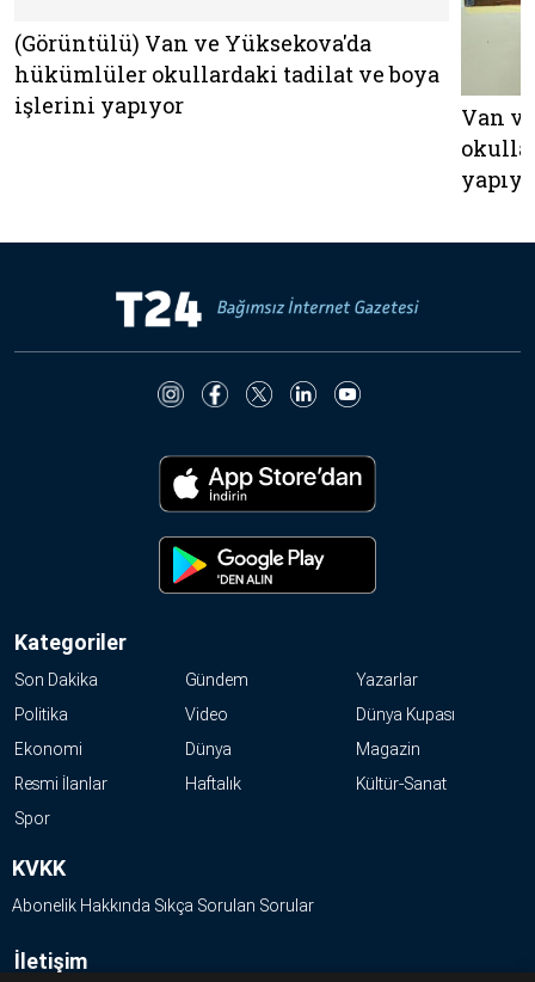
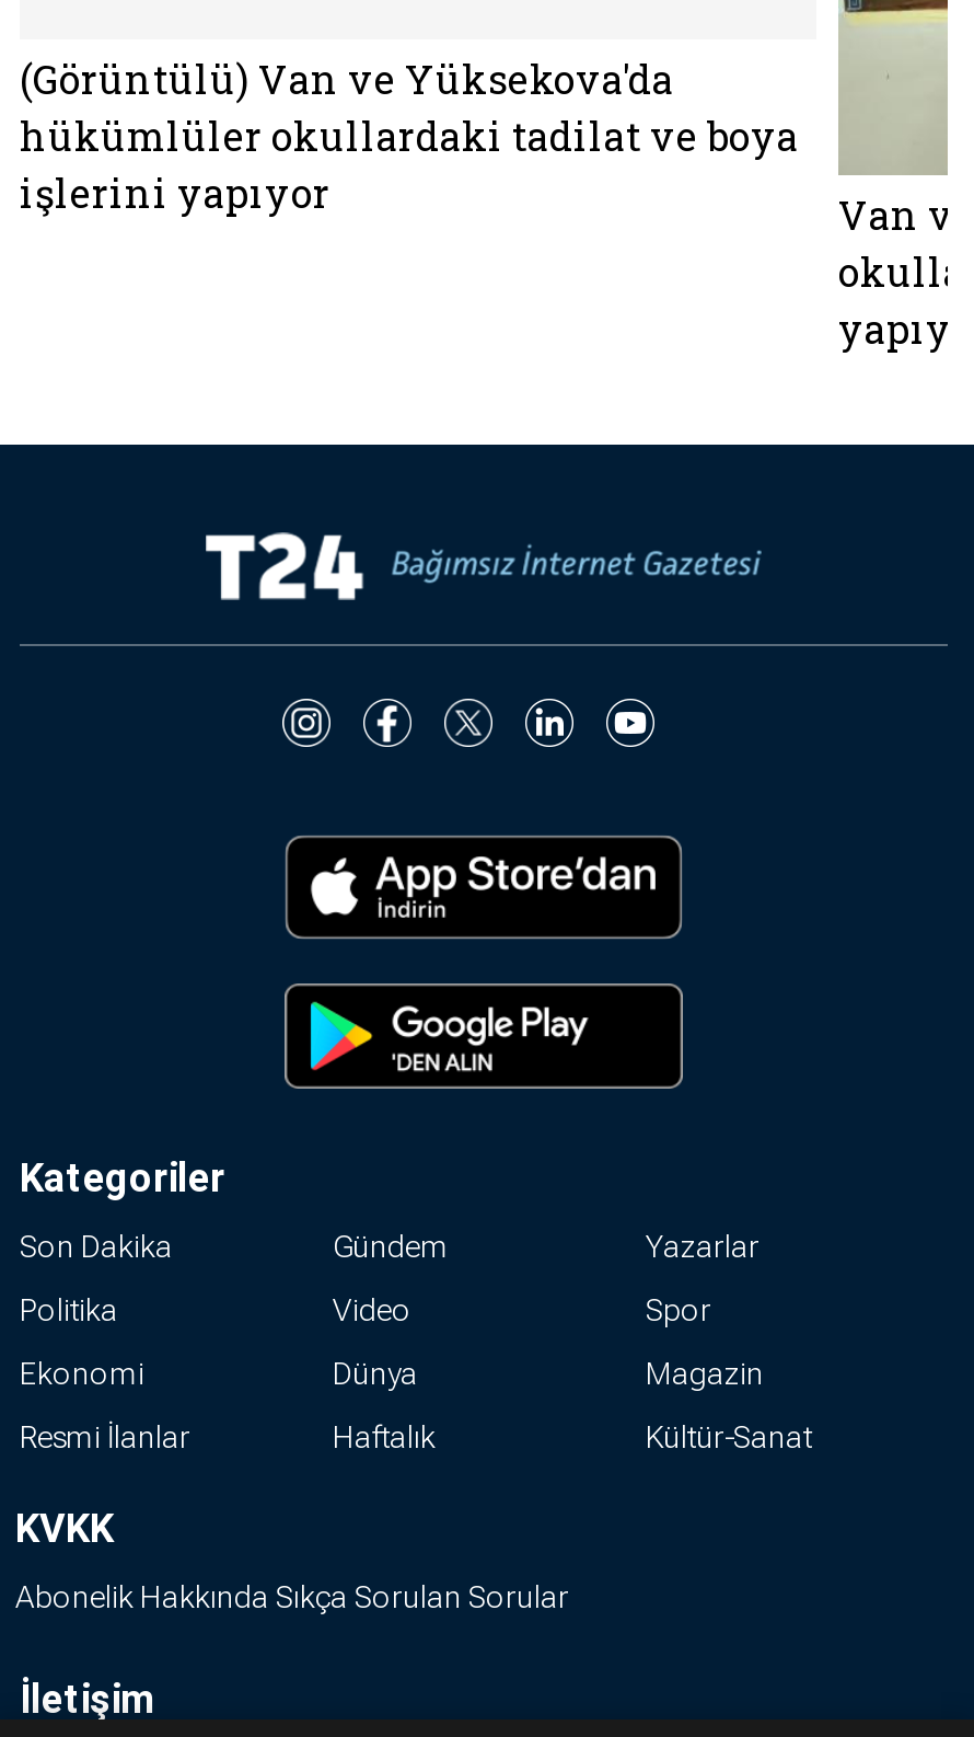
[356,705,455,724] Dünya Kupası -> none
moved [14,809,50,828] -> [646,1293,711,1328]: Spor

